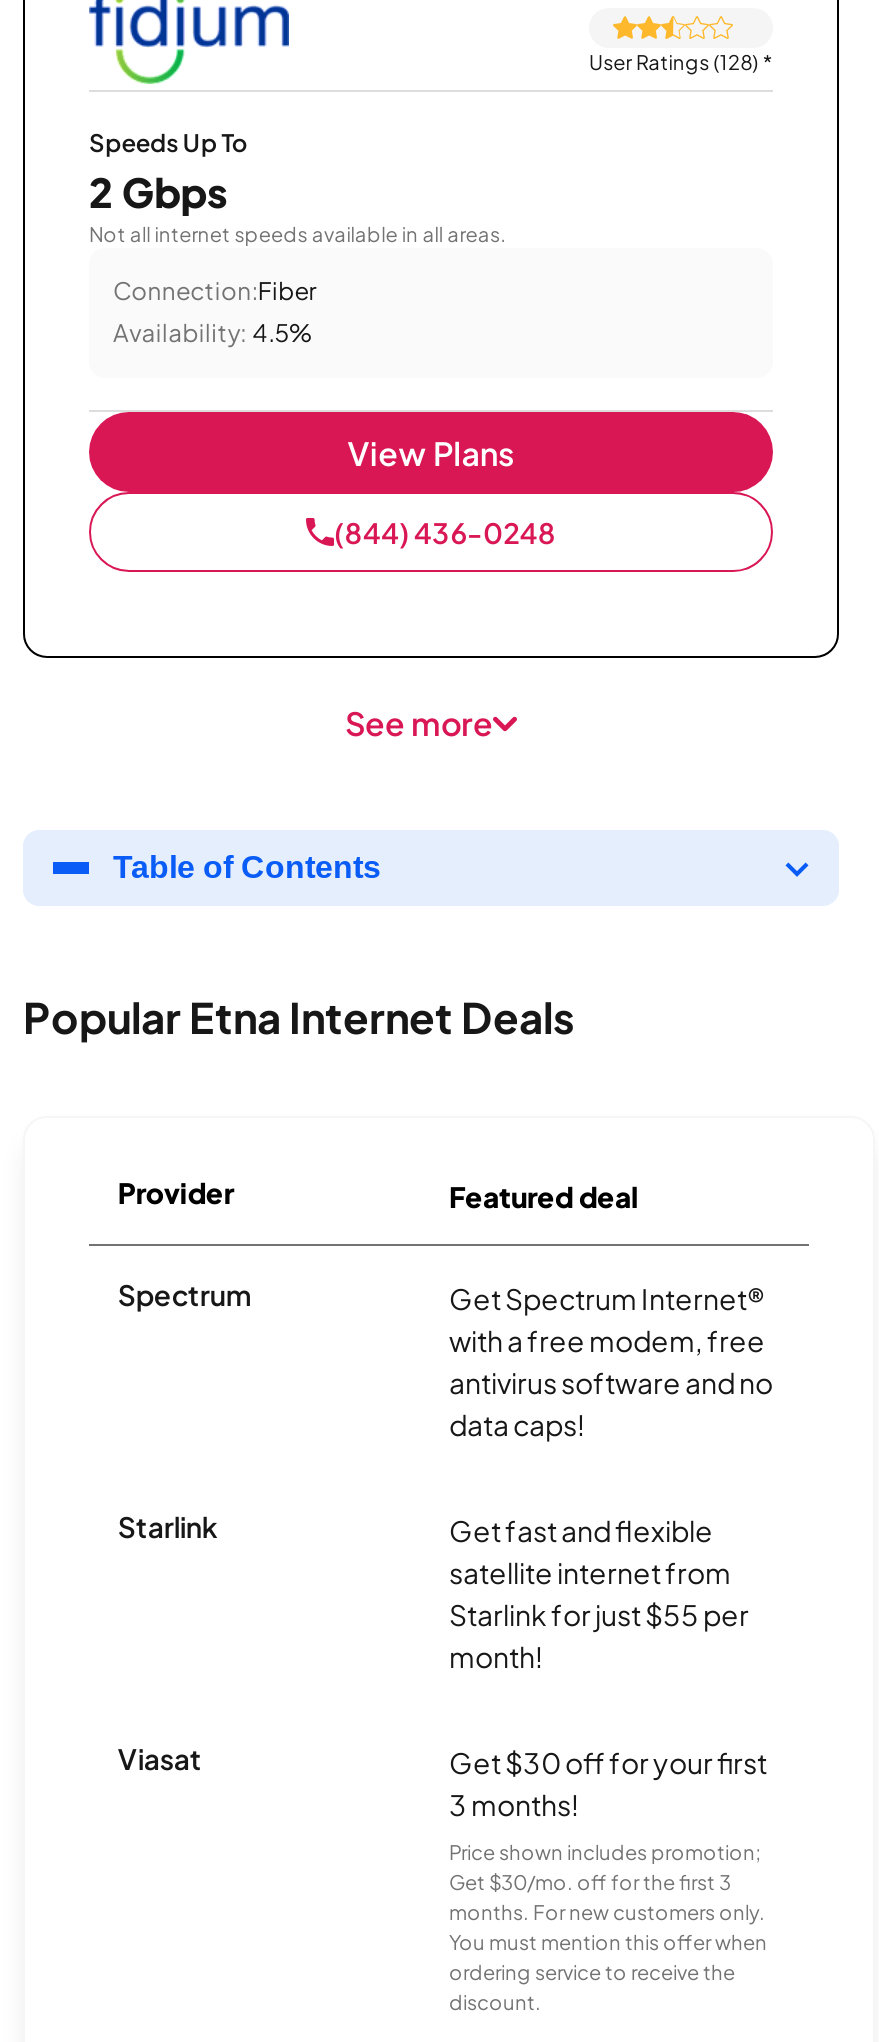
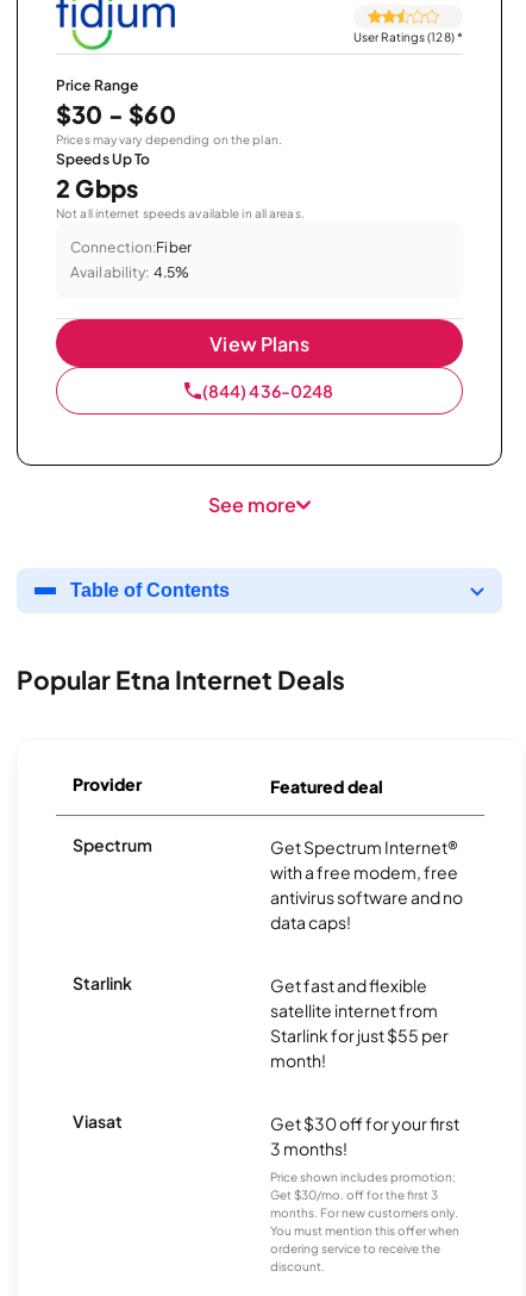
none -> [56,76,282,147] Price Range | $30 - $60 | Prices may vary depending on the plan.

